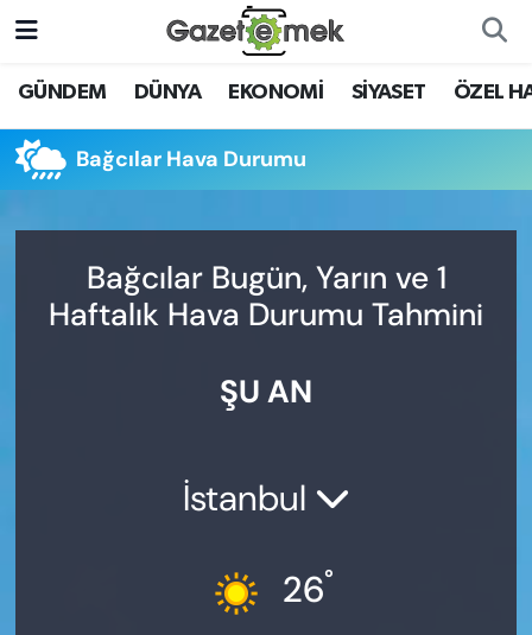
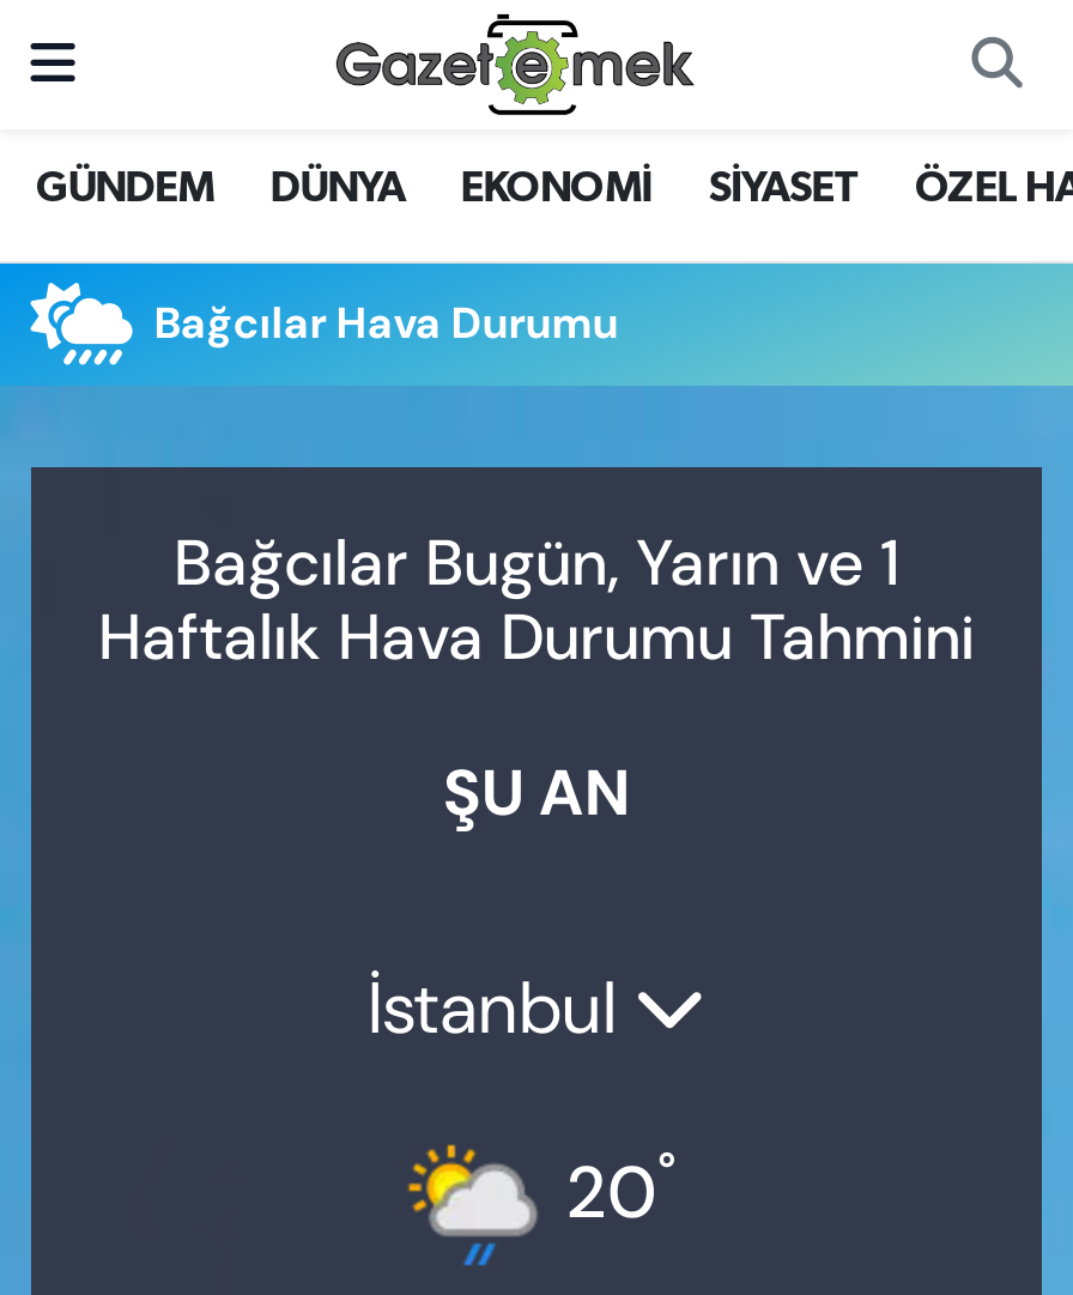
[203,562,334,626] [image] | 26° -> [407,1137,677,1267] [image] | 20°

